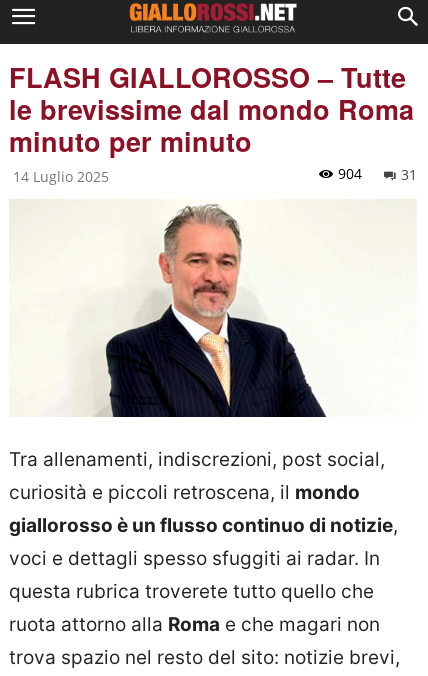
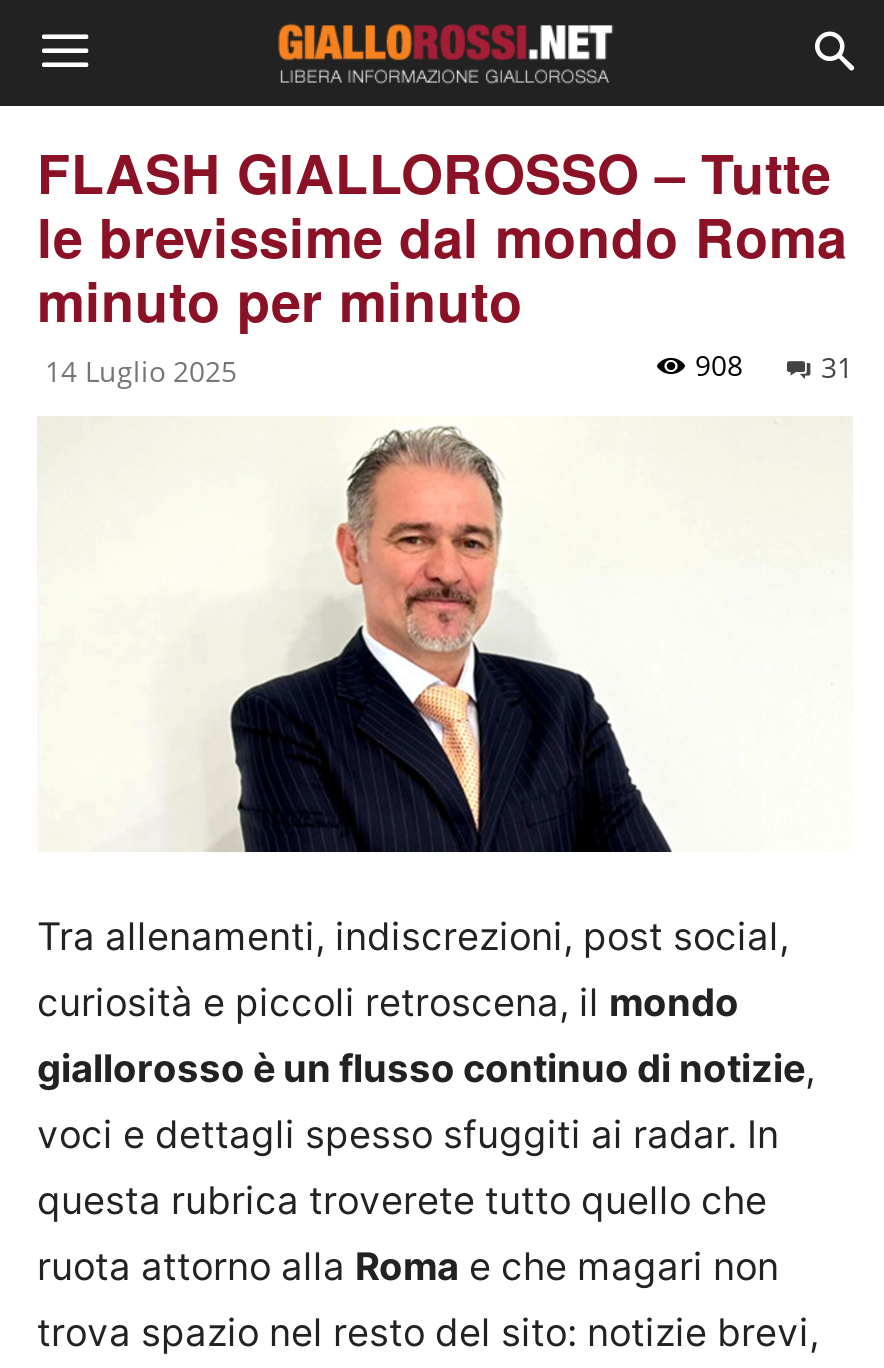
[338,164,362,183] 904 -> [695,346,743,384] 908

